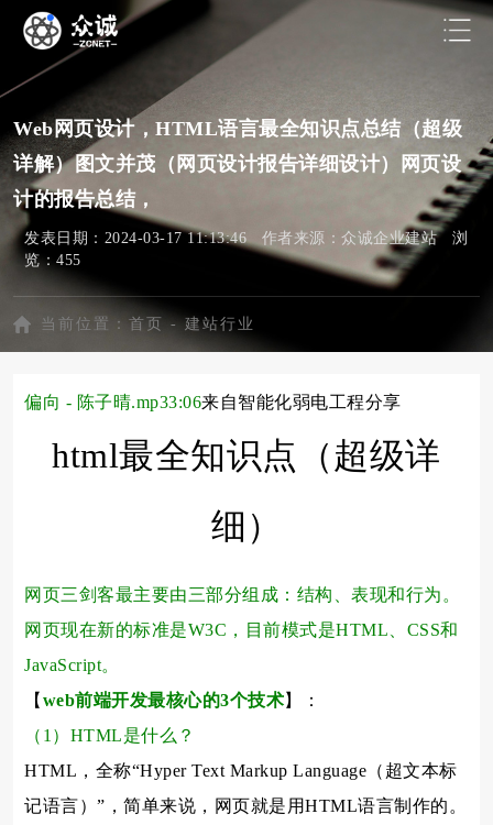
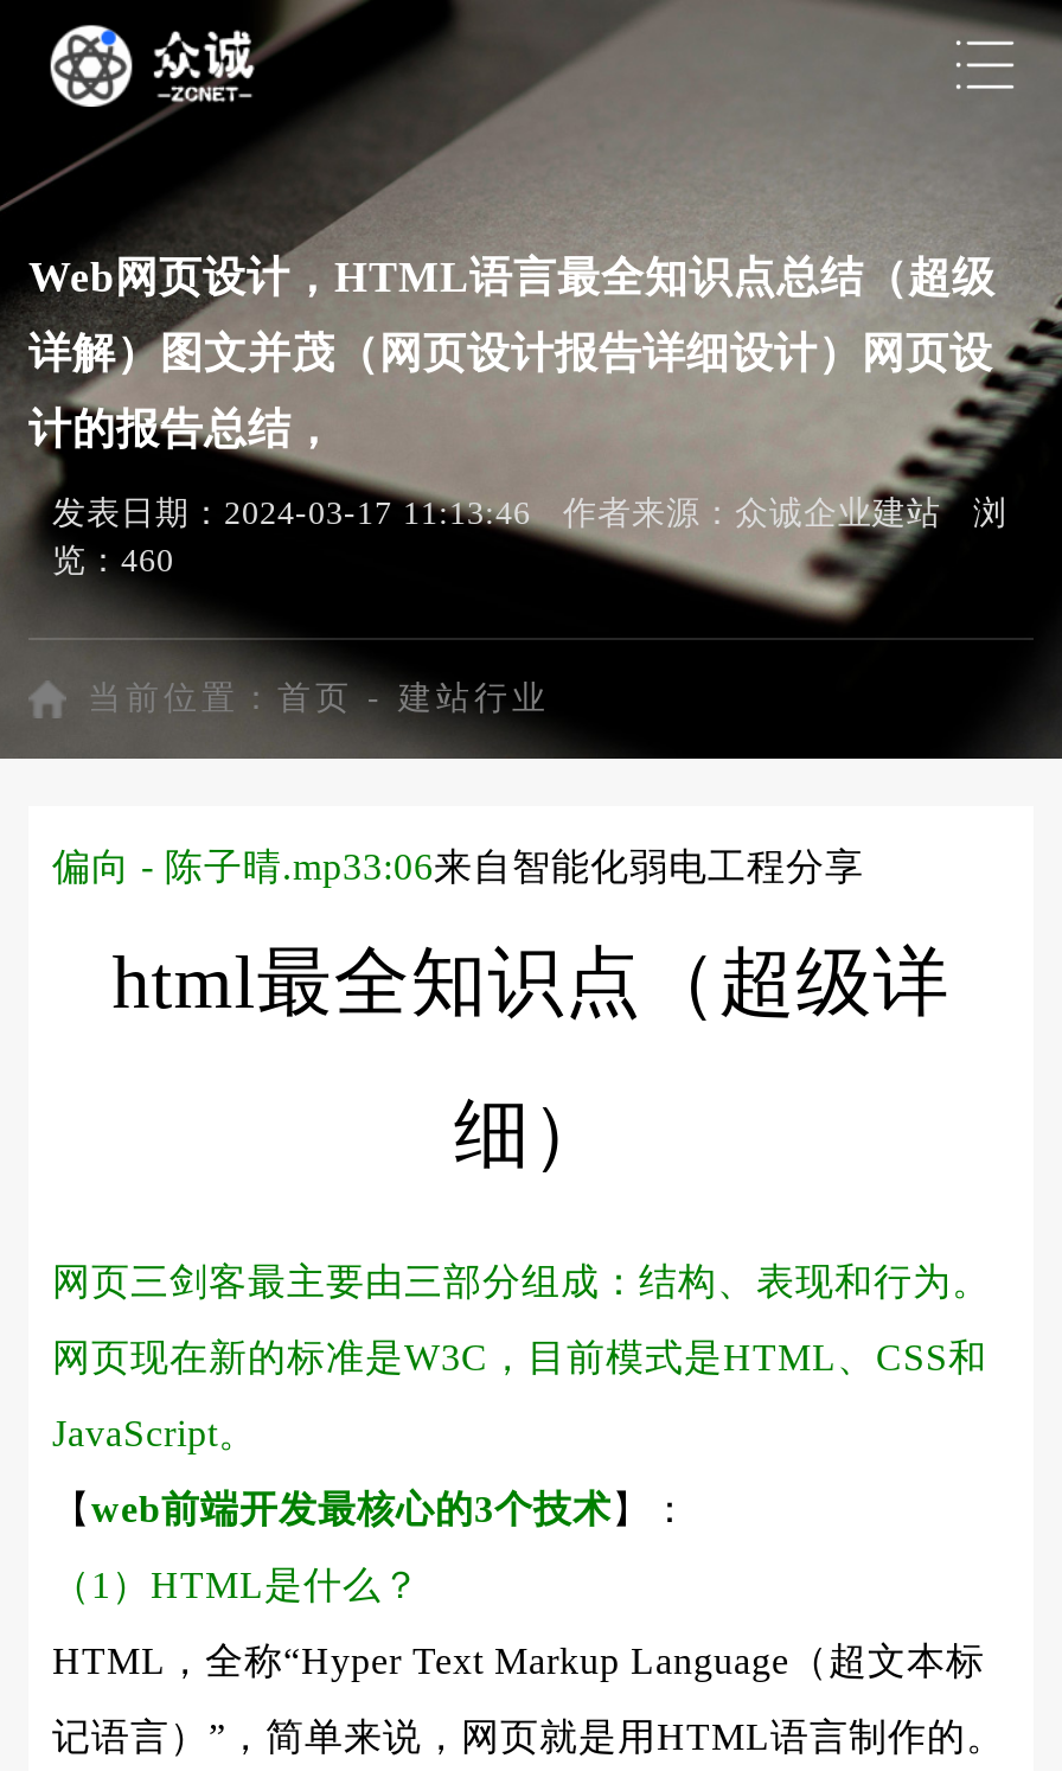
[24,252,81,268] 览：455 -> [52,543,174,578] 览：460

